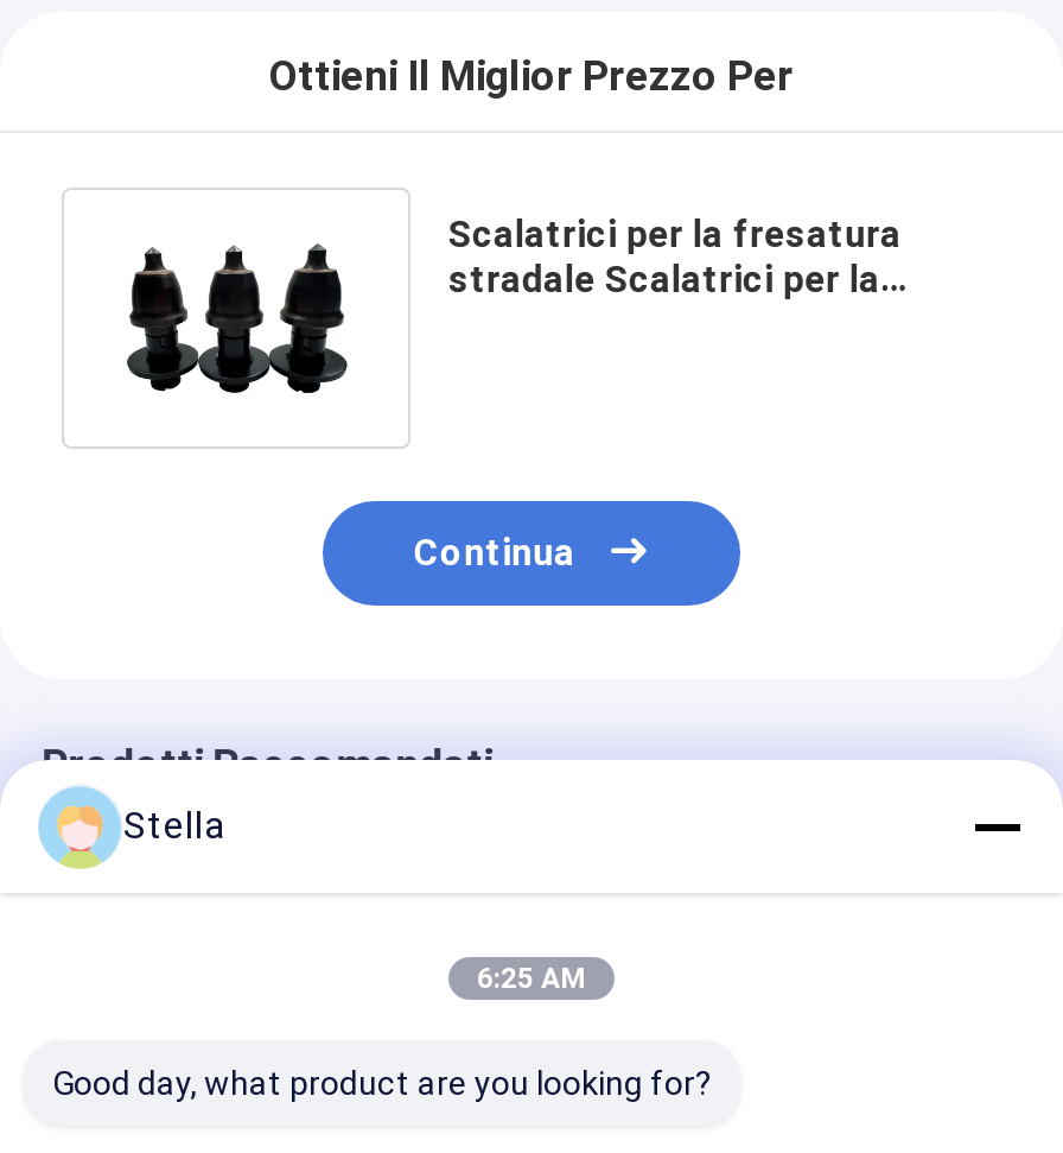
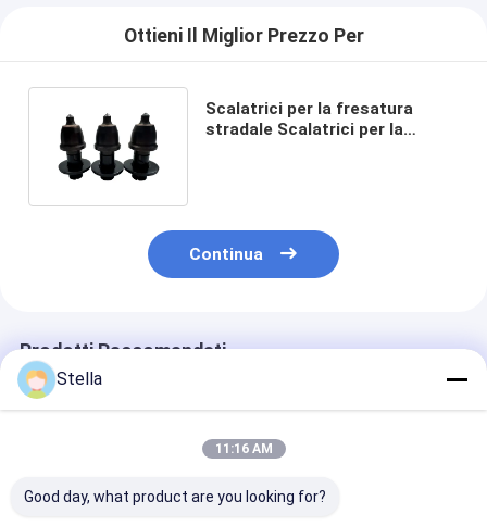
[477,962,586,995] 6:25 AM -> [215,441,272,456] 11:16 AM

